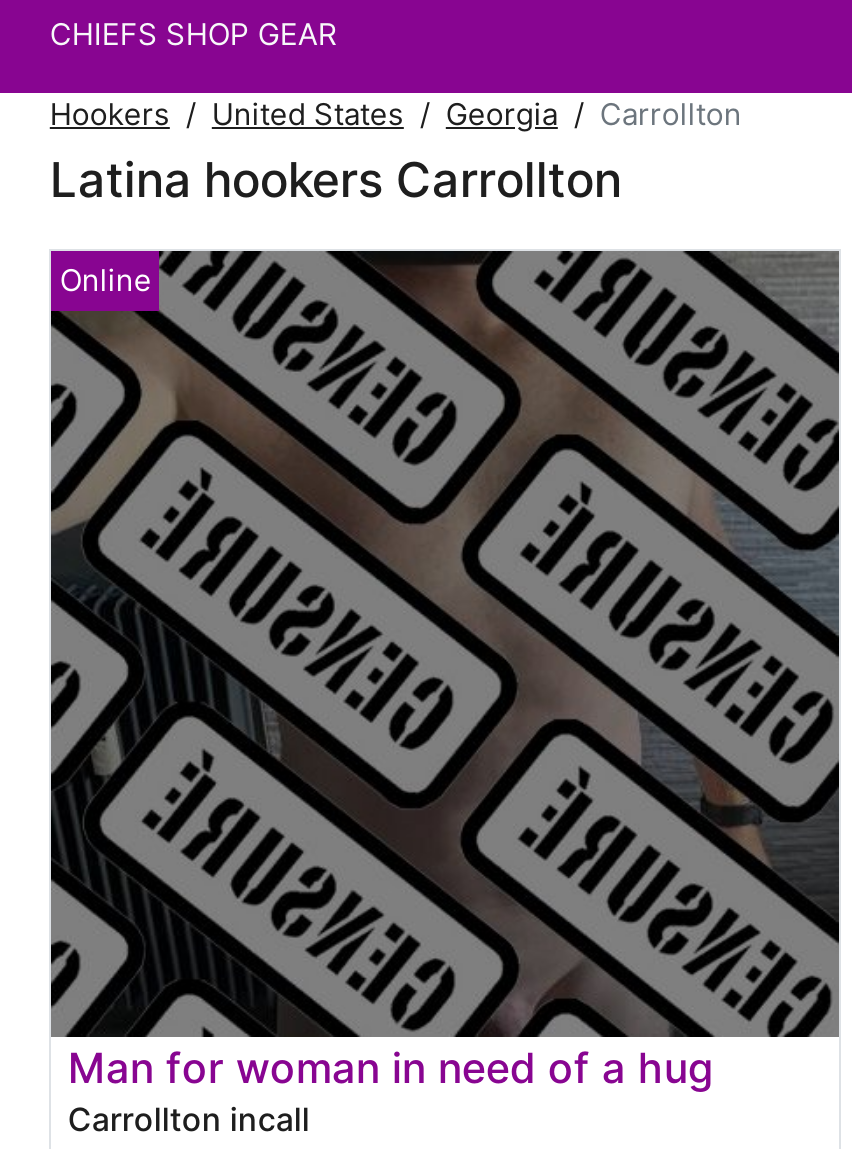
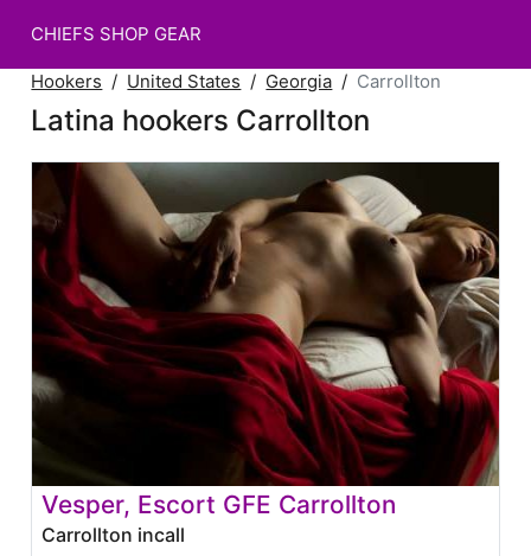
[49,249,841,1093] [image] | Man for woman in need of a hug -> [31,161,500,519] [image] | Vesper, Escort GFE Carrollton

